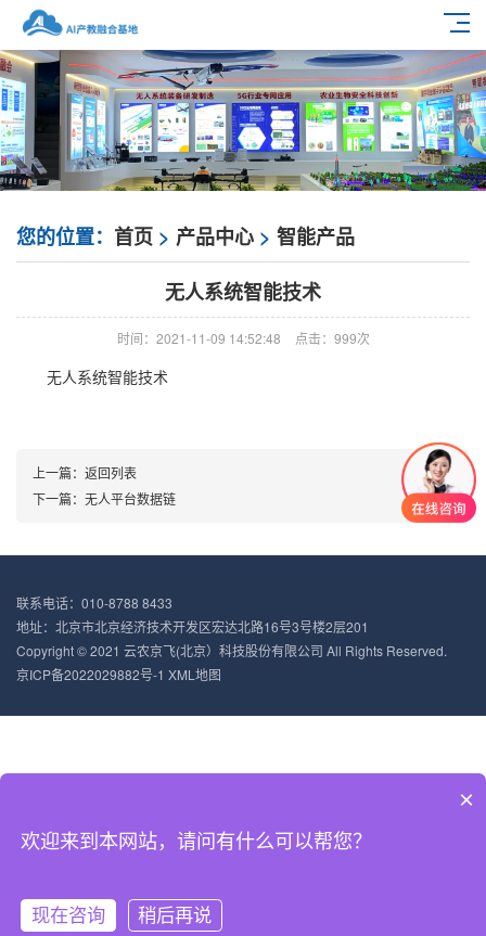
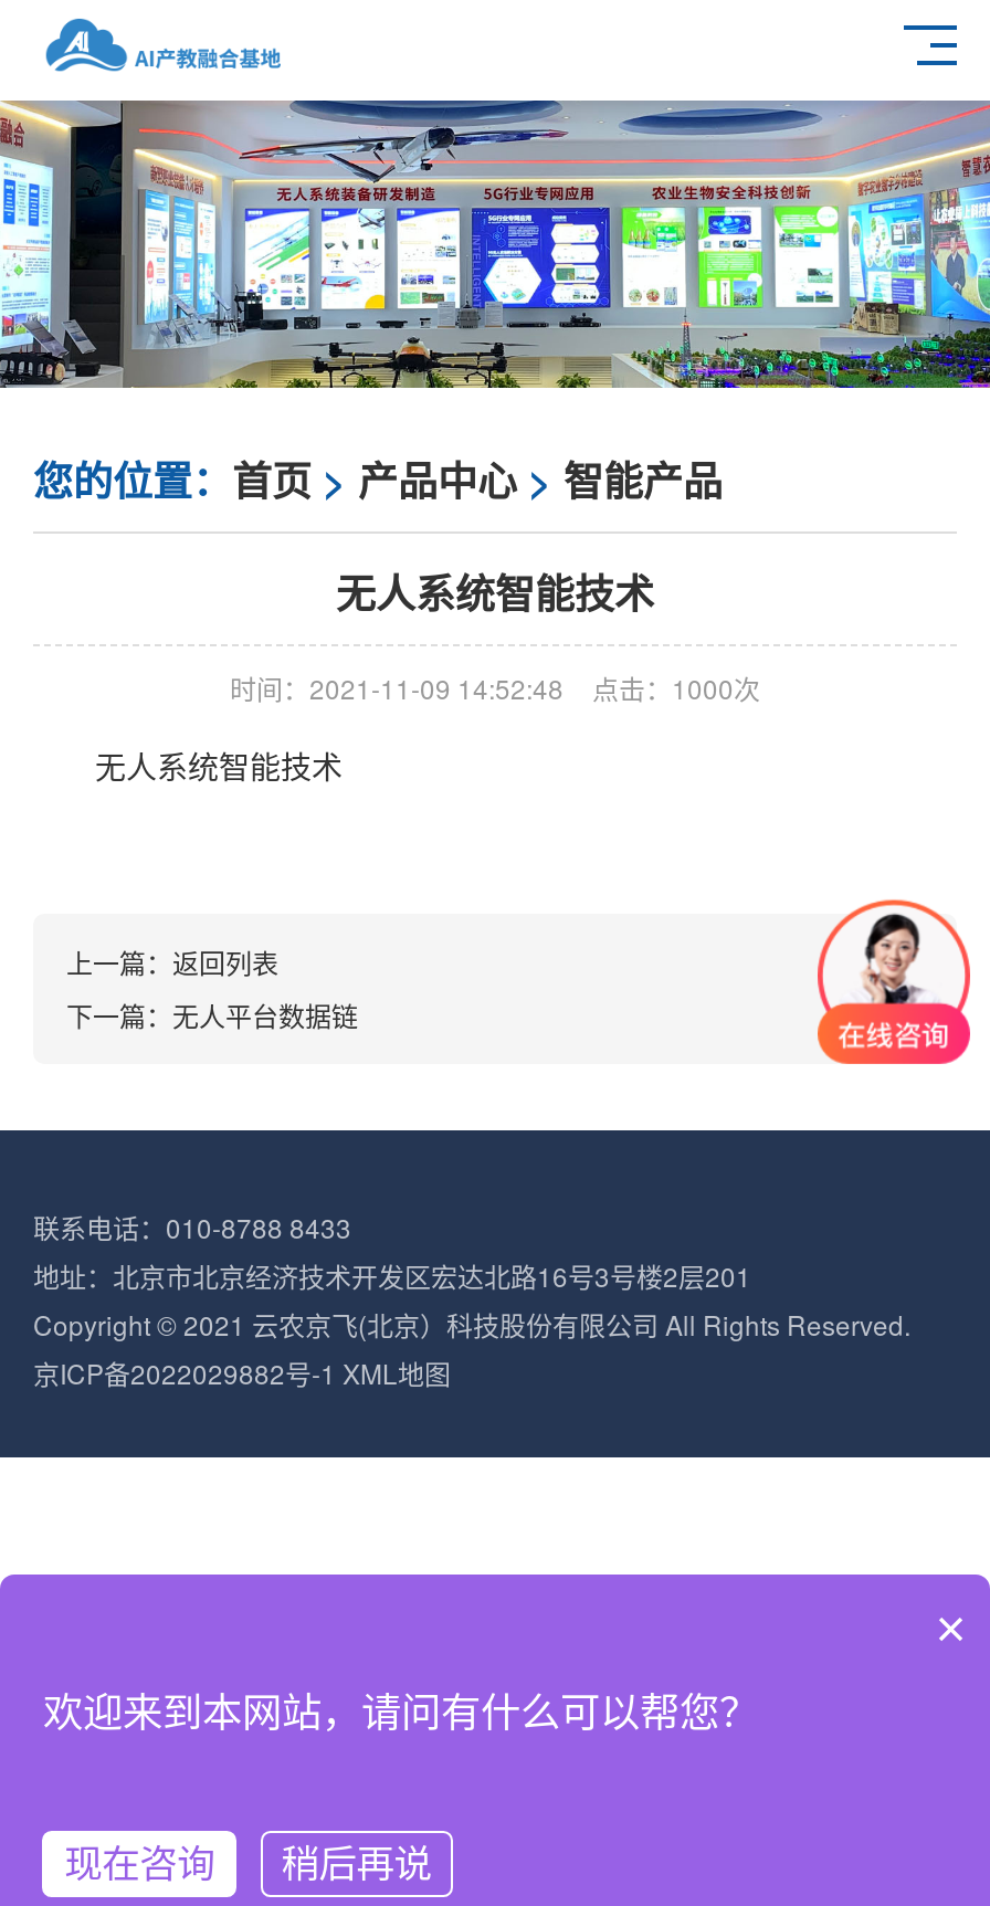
[117,329,369,347] 时间：2021-11-09 14:52:48 点击：999次 -> [230,668,760,706] 时间：2021-11-09 14:52:48 点击：1000次

